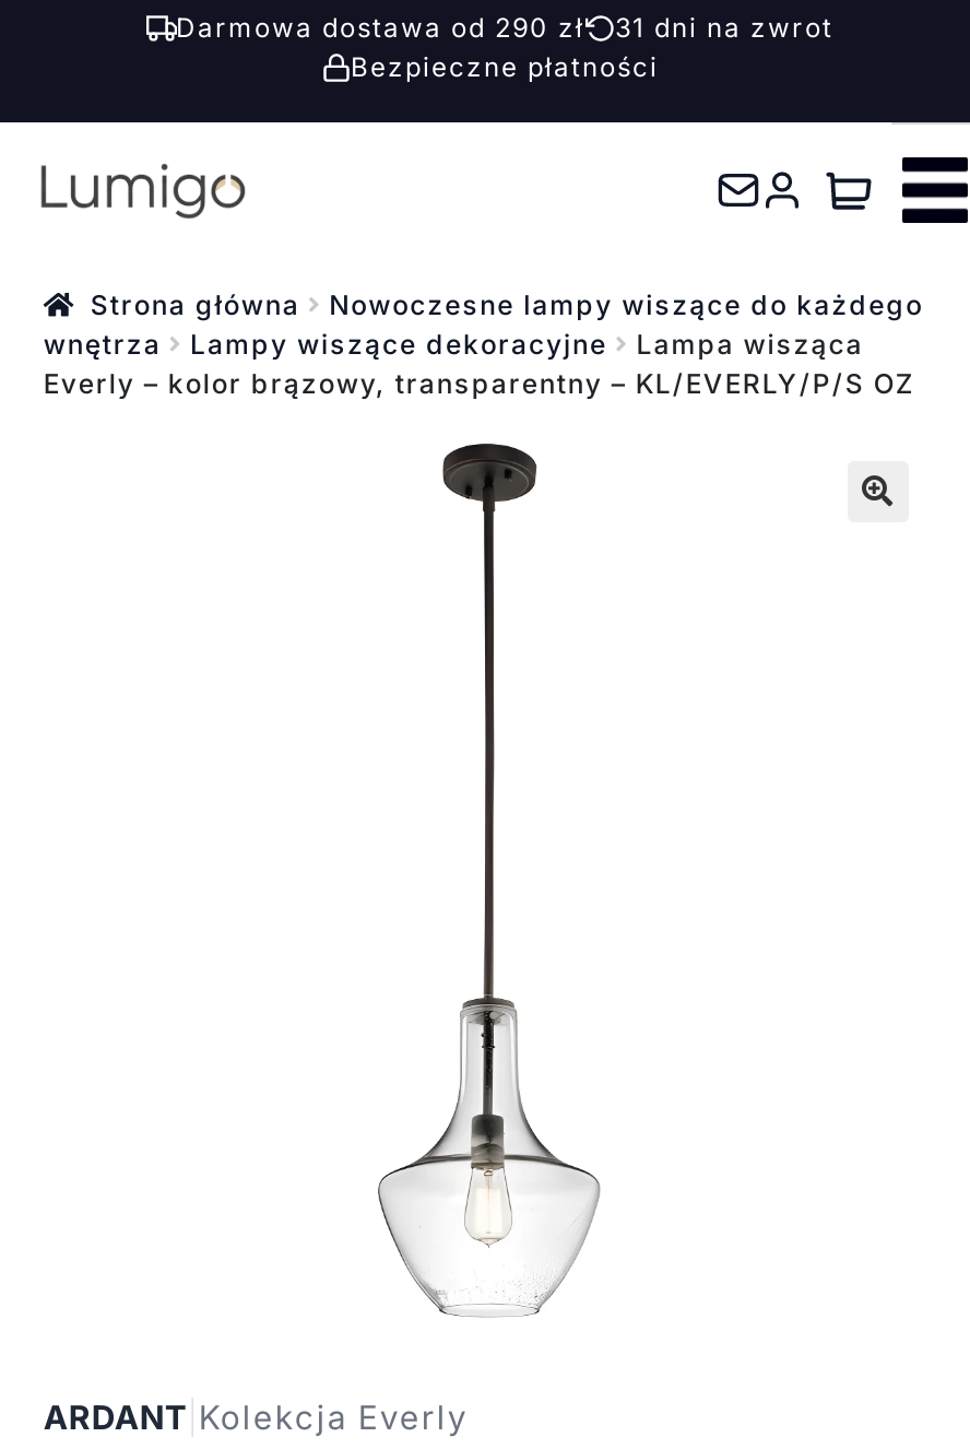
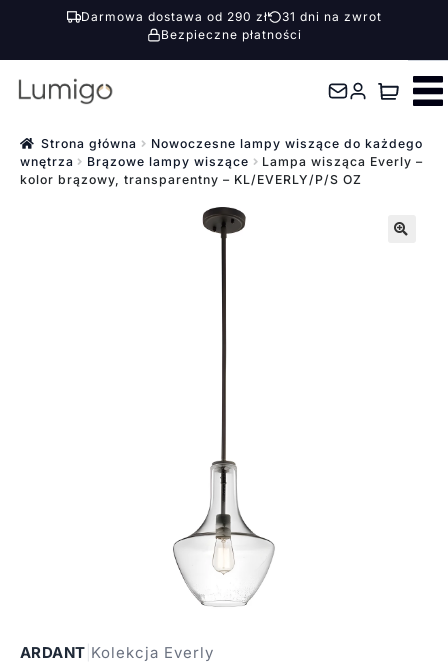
[43,328,915,400] Lampy wiszące dekoracyjne | Lampa wisząca | Everly – kolor brązowy, transparentny – KL/EVERLY/P/S OZ -> [20,154,423,187] Brązowe lampy wiszące | Lampa wisząca Everly – | kolor brązowy, transparentny – KL/EVERLY/P/S OZ

